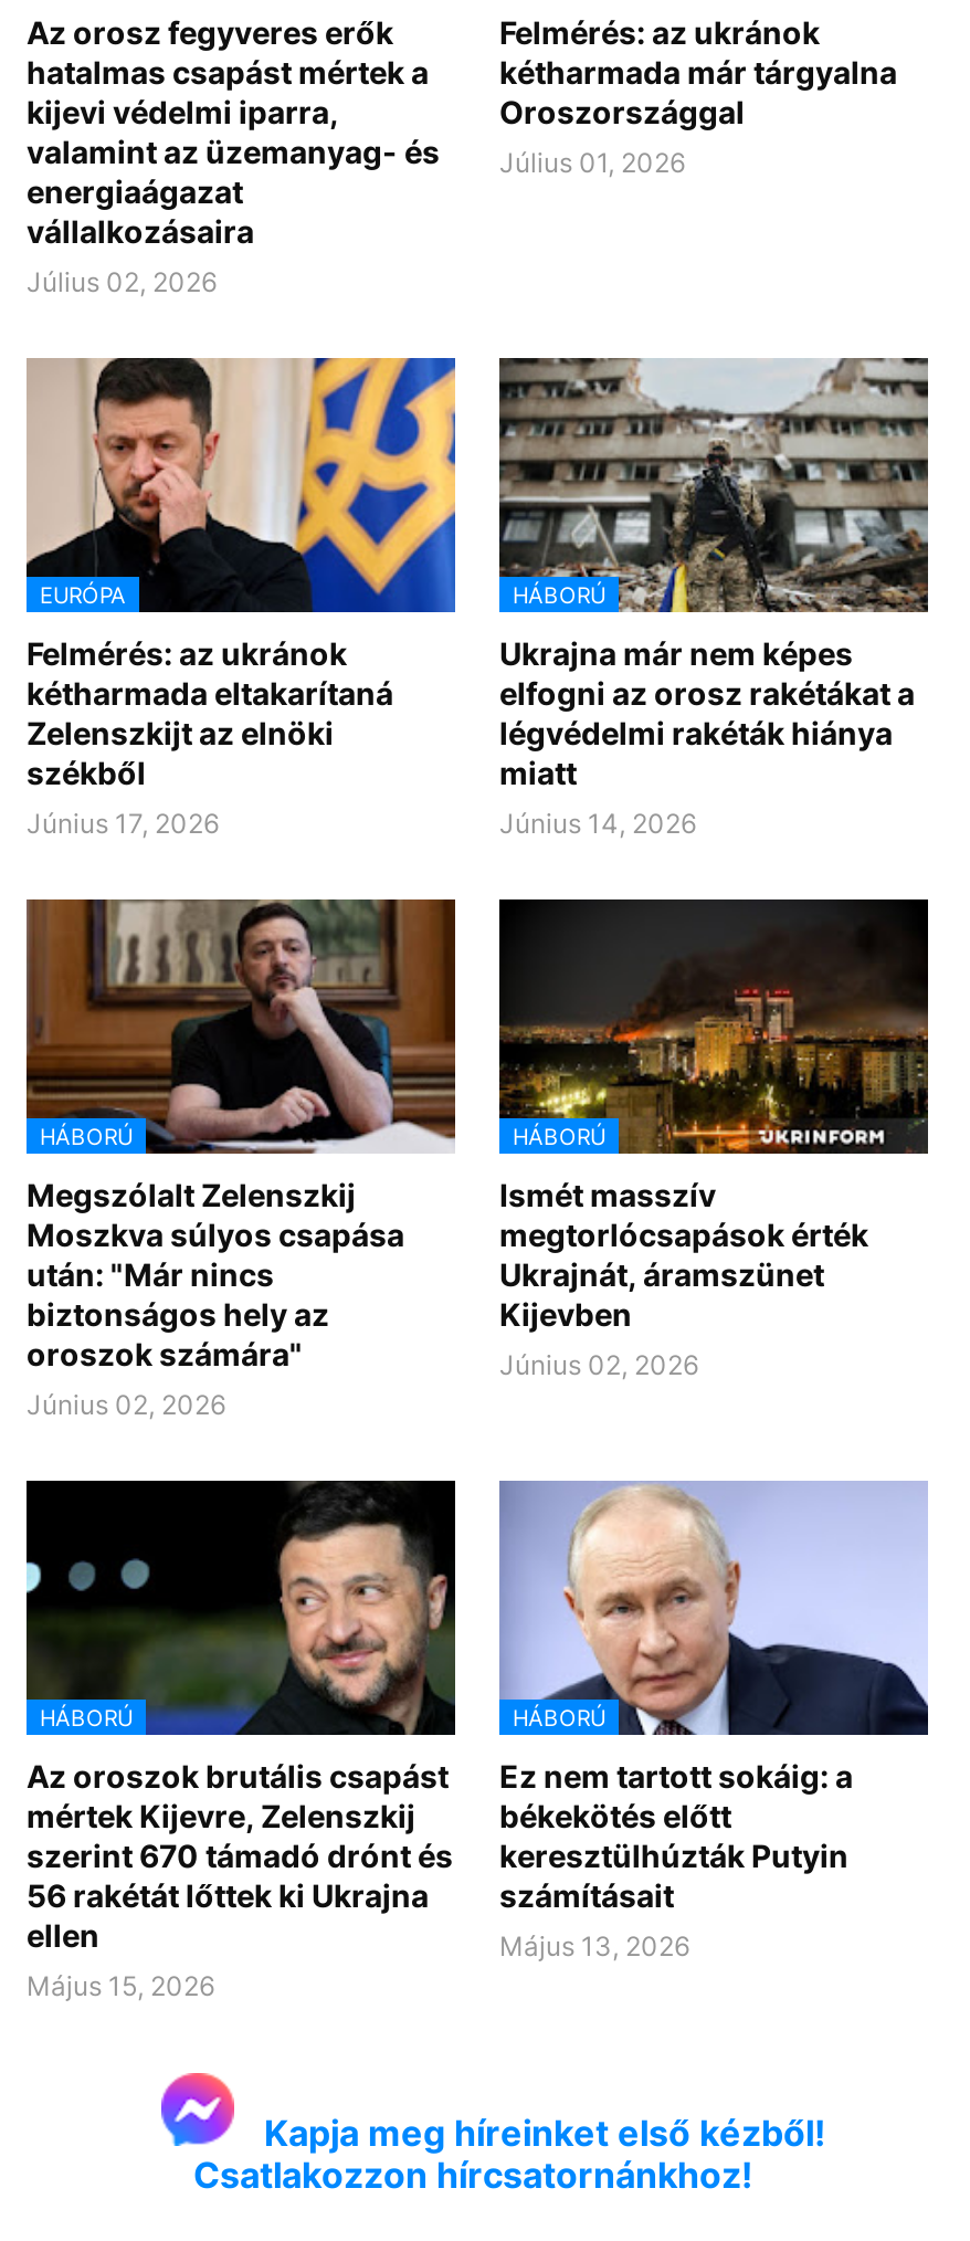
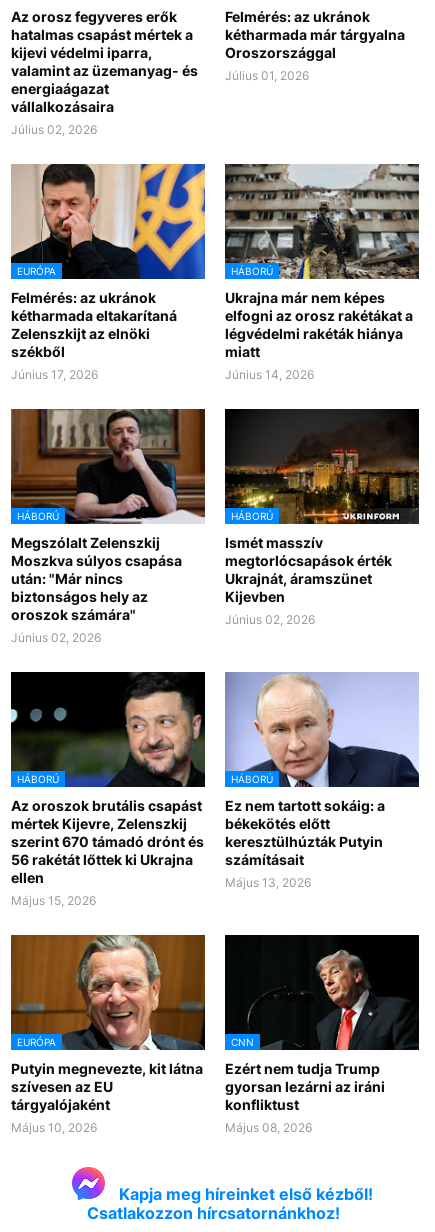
none -> [10,934,206,1135] [image] | EURÓPA | Putyin megnevezte, kit látna | szívesen az EU | tárgyalójaként | Május 10, 2026
none -> [224,934,420,1135] [image] | CNN | Ezért nem tudja Trump | gyorsan lezárni az iráni | konfliktust | Május 08, 2026

